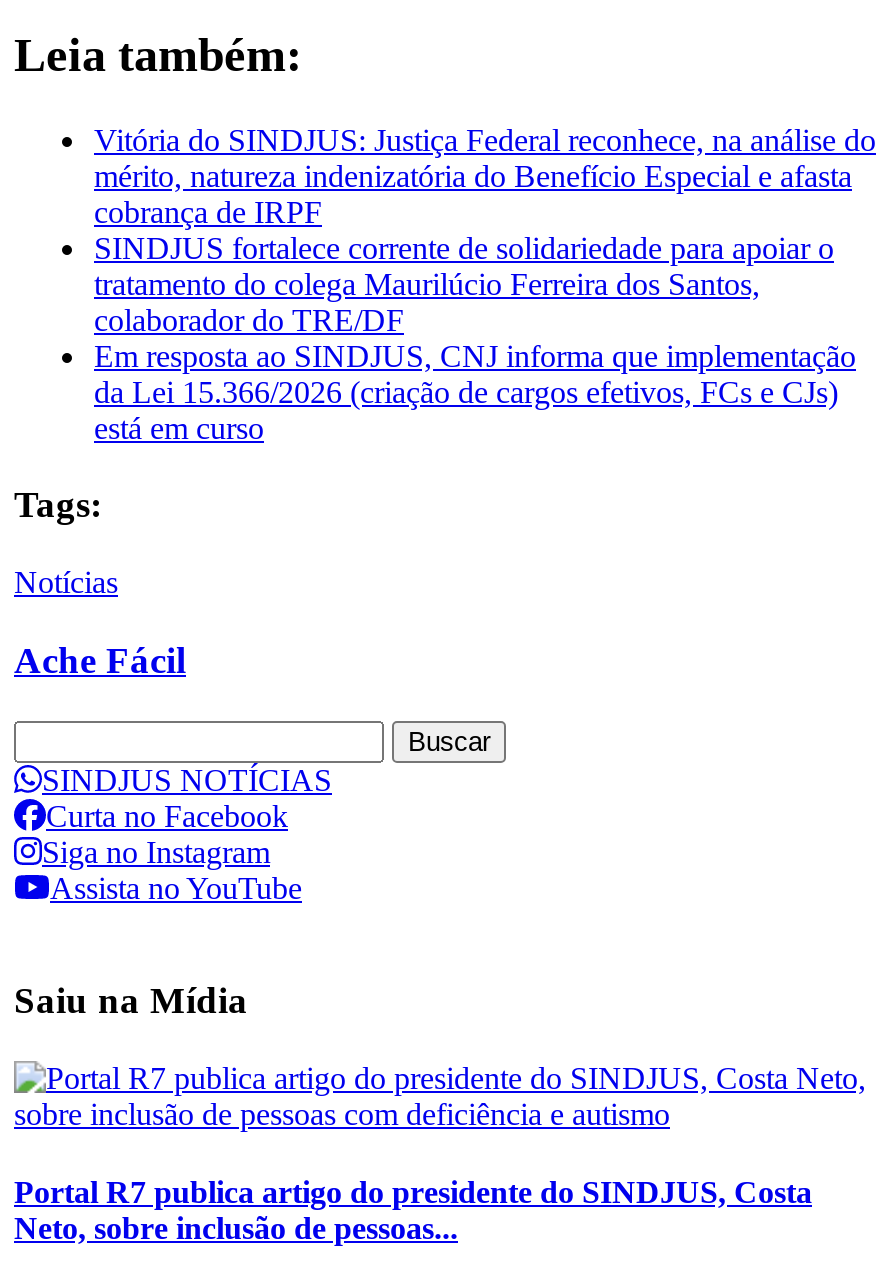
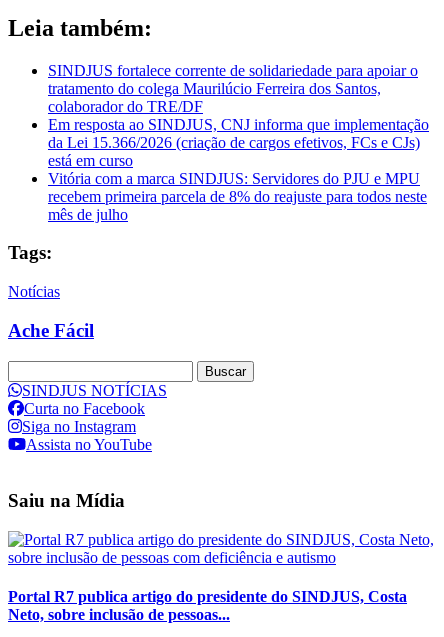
[94,122,876,228] Vitória do SINDJUS: Justiça Federal reconhece, na análise do | mérito, natureza indenizatória do Benefício Especial e afasta | cobrança de IRPF -> none
moved [94,230,856,444] -> [48,62,429,169]: SINDJUS fortalece corrente de solidariedade para apoiar o | tratamento do colega Maurilúcio Ferreira dos Santos, | colaborador do TRE/DF | Em resposta ao SINDJUS, CNJ informa que implementação | da Lei 15.366/2026 (criação de cargos efetivos, FCs e CJs) | está em curso
none -> [48,170,427,223] Vitória com a marca SINDJUS: Servidores do PJU e MPU | recebem primeira parcela de 8% do reajuste para todos neste | mês de julho

